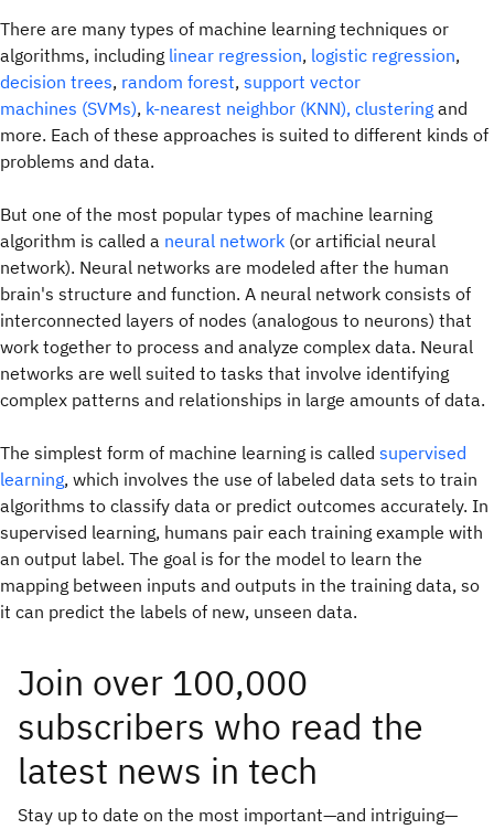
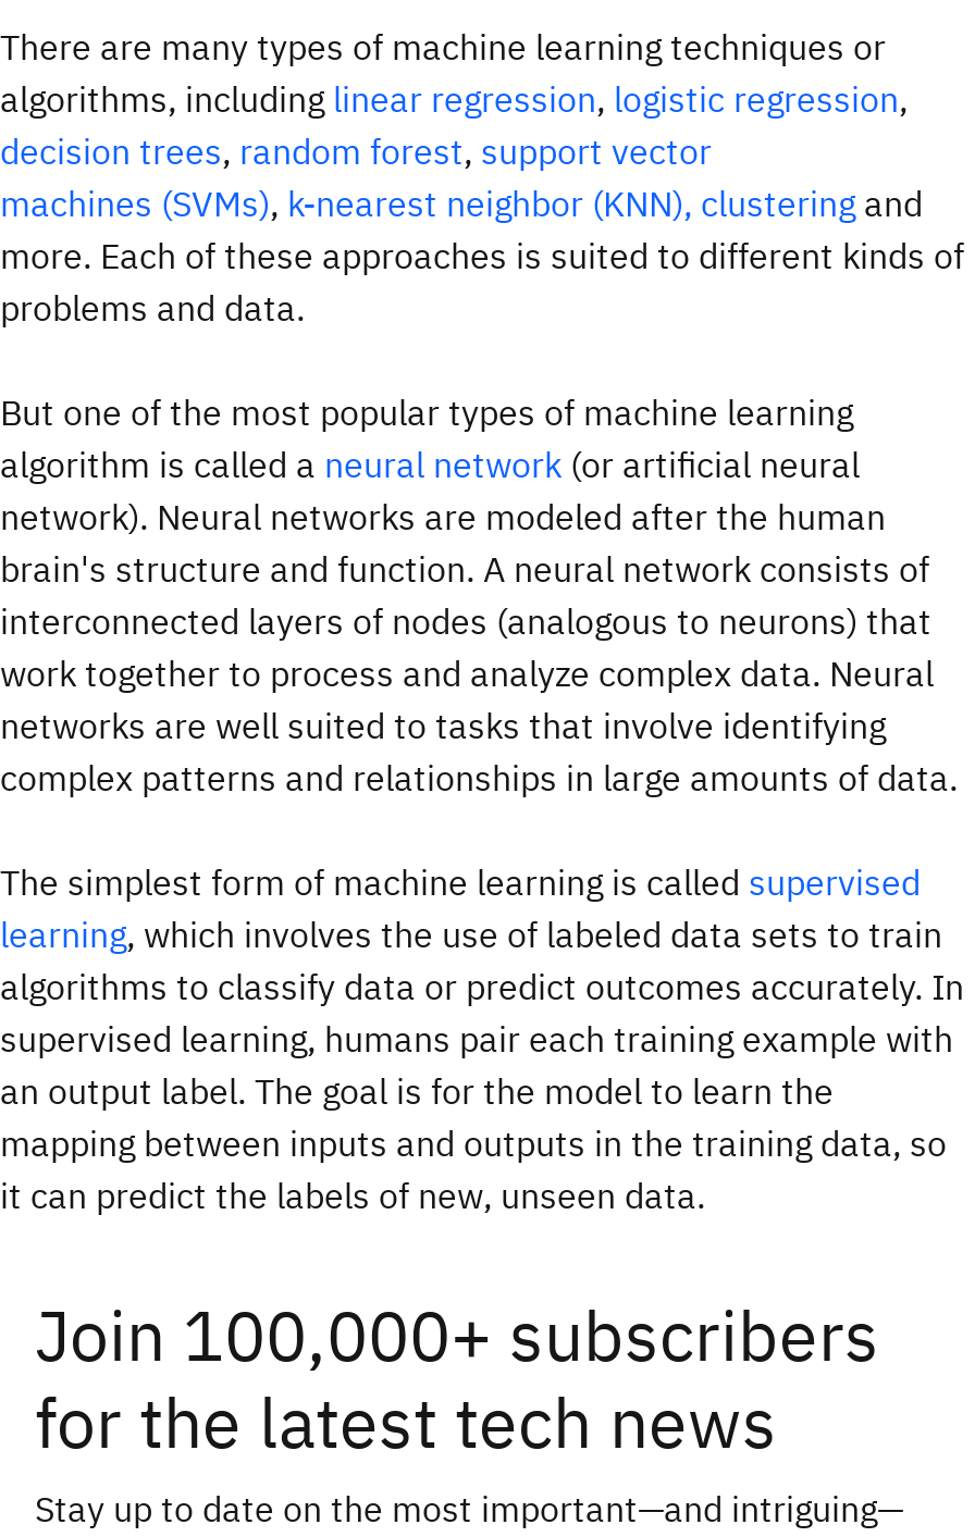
[18,659,423,793] Join over 100,000 | subscribers who read the | latest news in tech -> [35,1289,879,1467] Join 100,000+ subscribers | for the latest tech news

